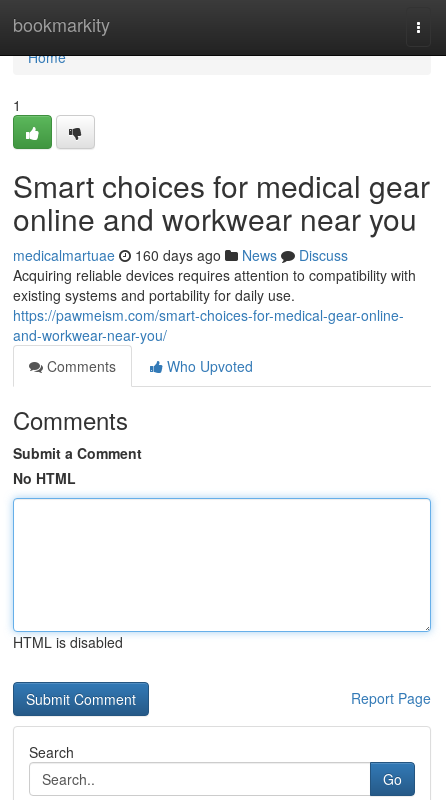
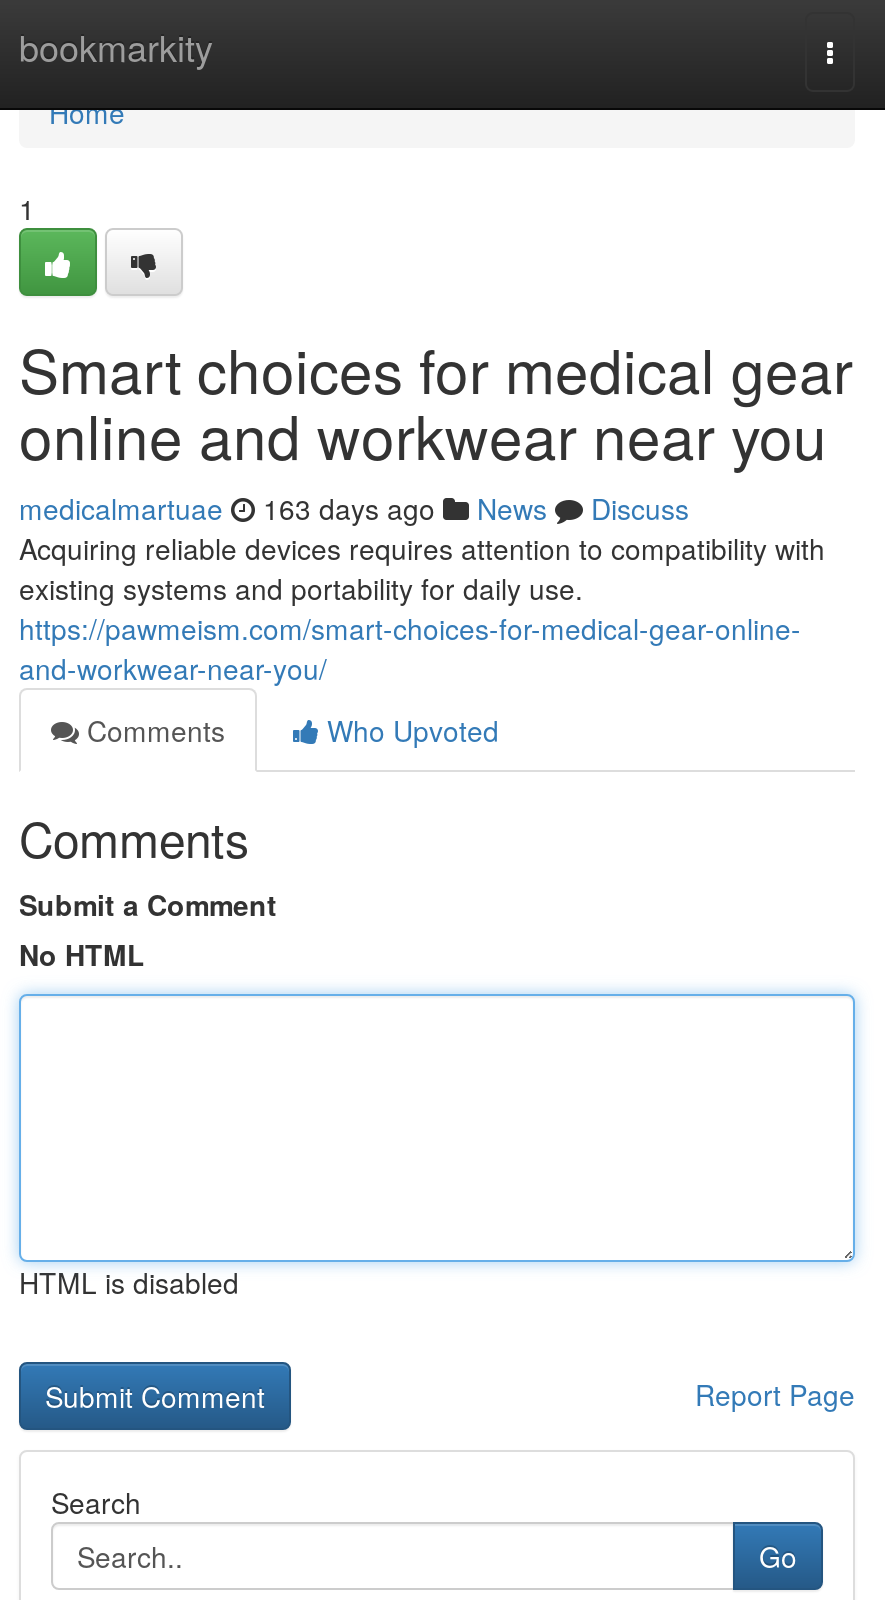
[13,245,348,265] medicalmartuae 160 days ago News Discuss -> [19,488,689,528] medicalmartuae 163 days ago News Discuss

